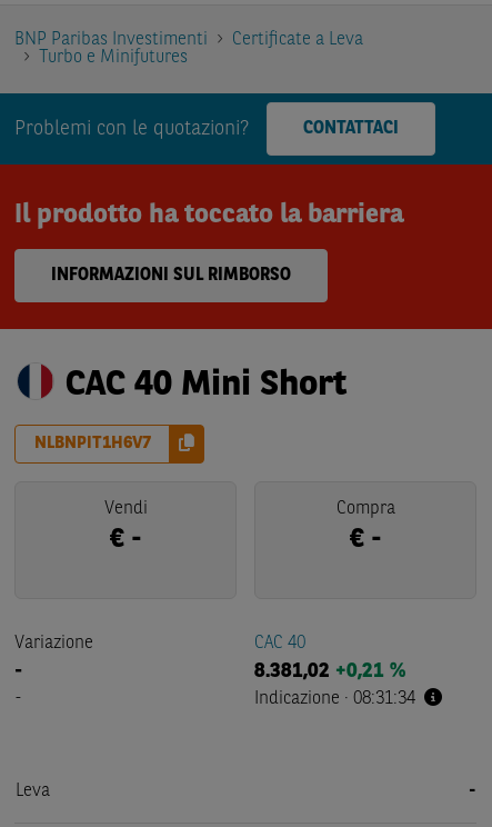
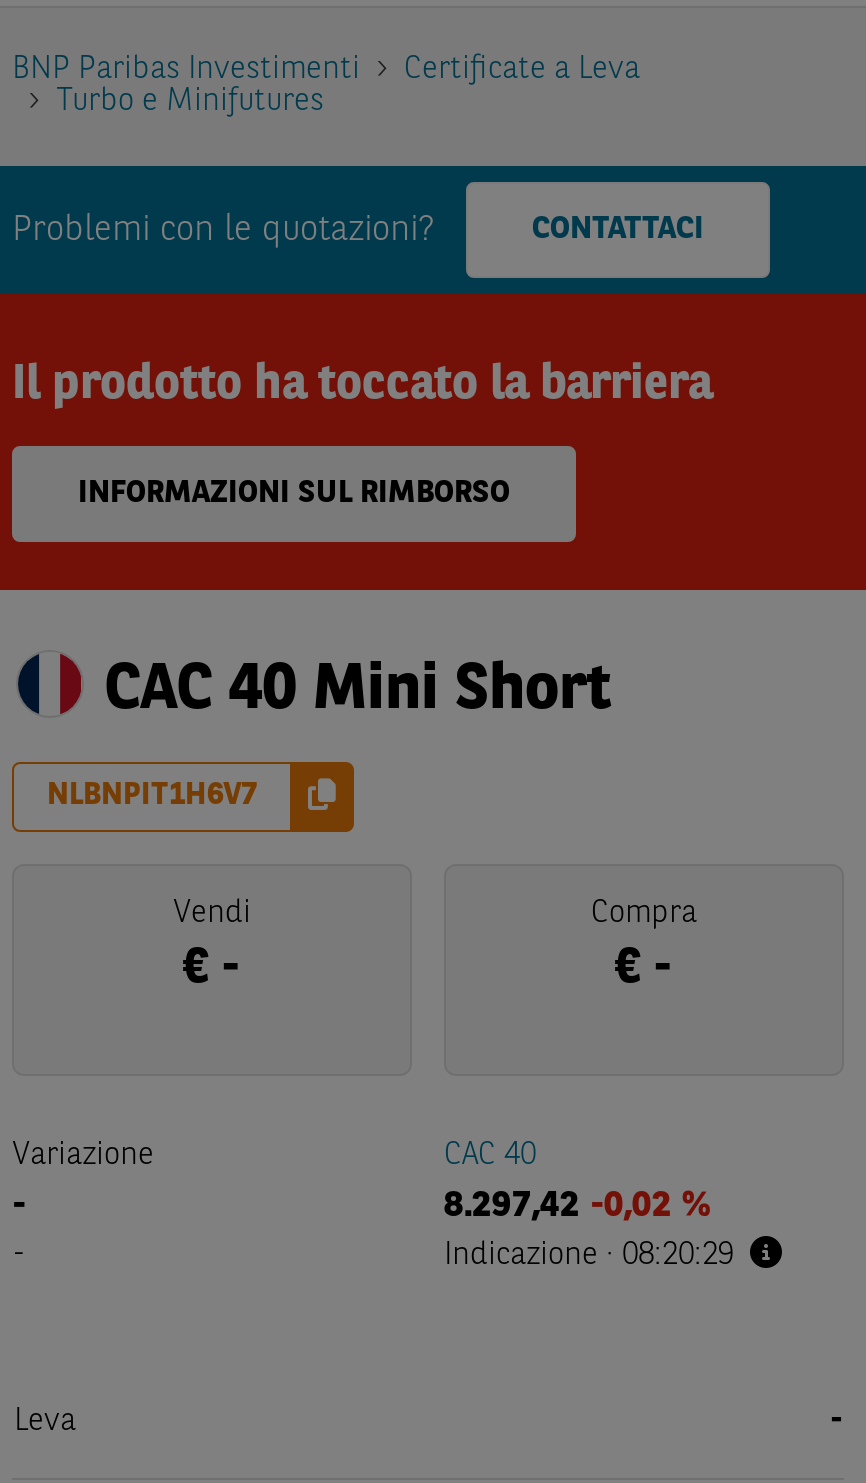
[254,661,405,681] 8.381,02 +0,21 % -> [444,1188,710,1224] 8.297,42 -0,02 %
[254,690,415,708] Indicazione · 08:31:34 -> [444,1240,734,1272] Indicazione · 08:20:29

